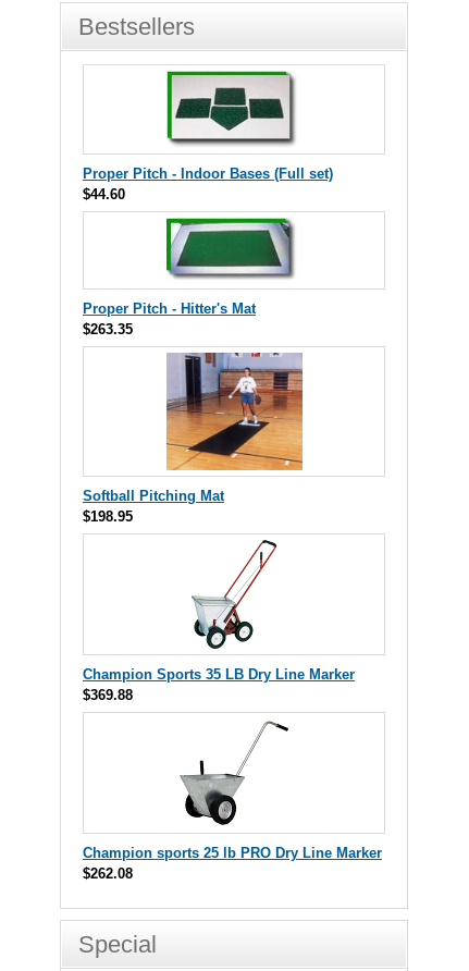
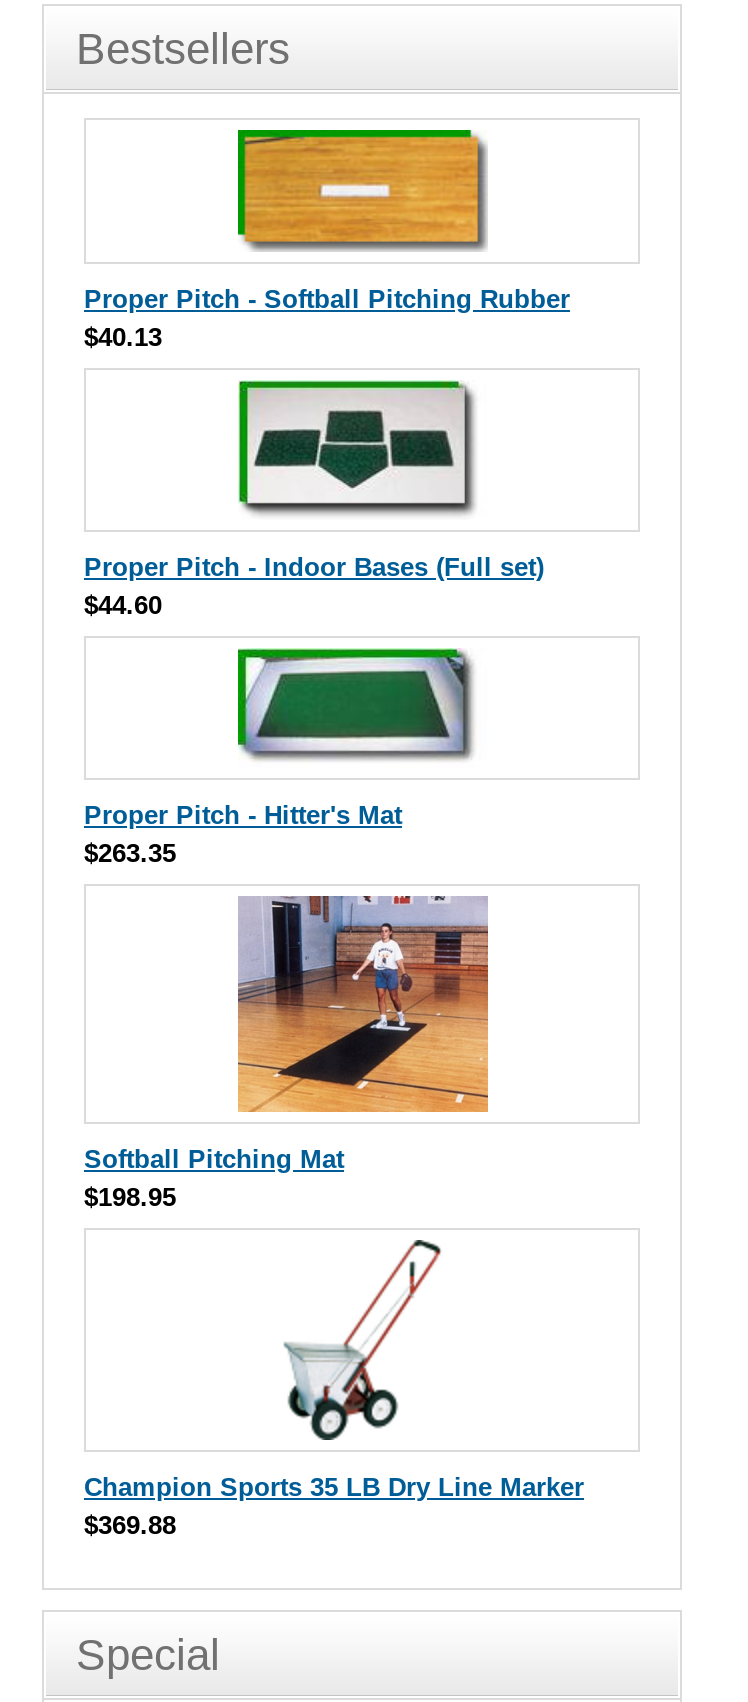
none -> [84,128,570,351] [image] | Proper Pitch - Softball Pitching Rubber | $40.13
moved [83,72,355,703] -> [84,380,584,1540]: [image] | Proper Pitch - Indoor Bases (Full set) | $44.60 | ... | Champion Sports 35 LB Dry Line Marker | $369.88
[83,721,382,881] [image] | Champion sports 25 lb PRO Dry Line Marker | $262.08 -> none

